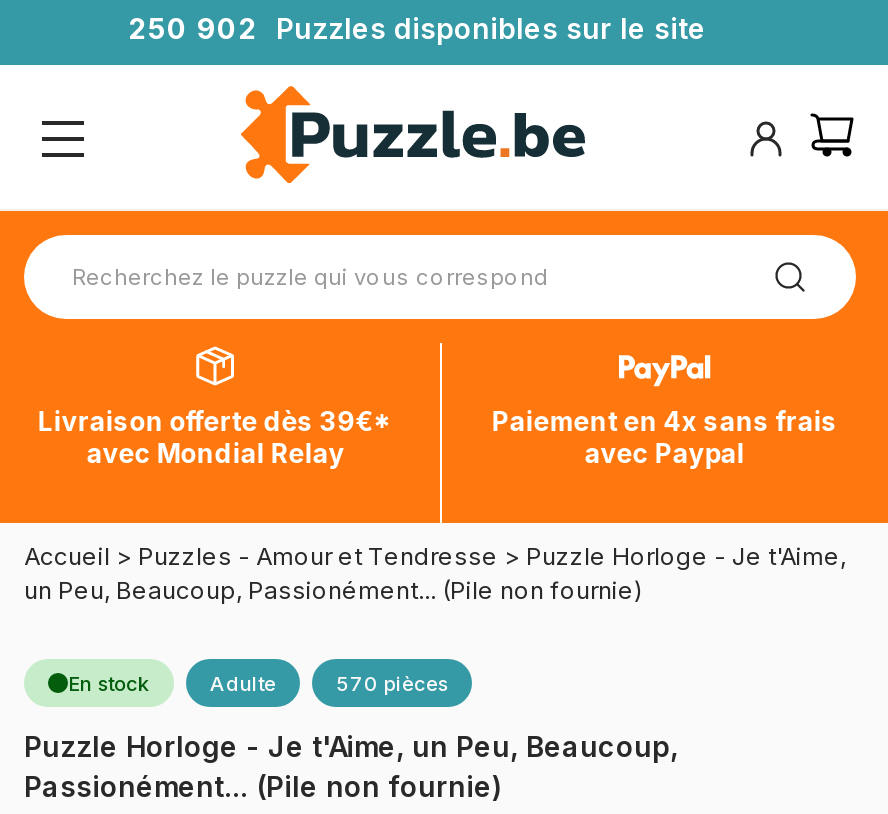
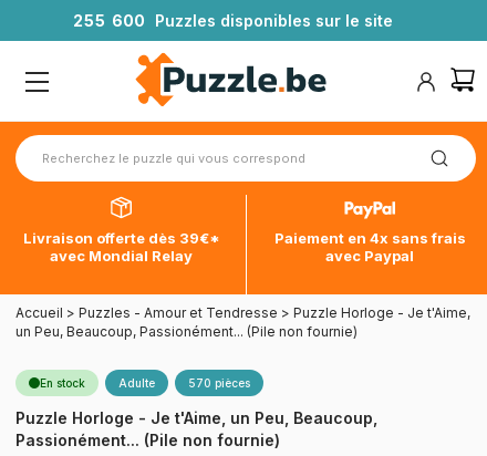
[128,10,706,45] 250 90 2 Puzzles disponibles sur le site -> [73,11,393,30] 255 60 0 Puzzles disponibles sur le site

